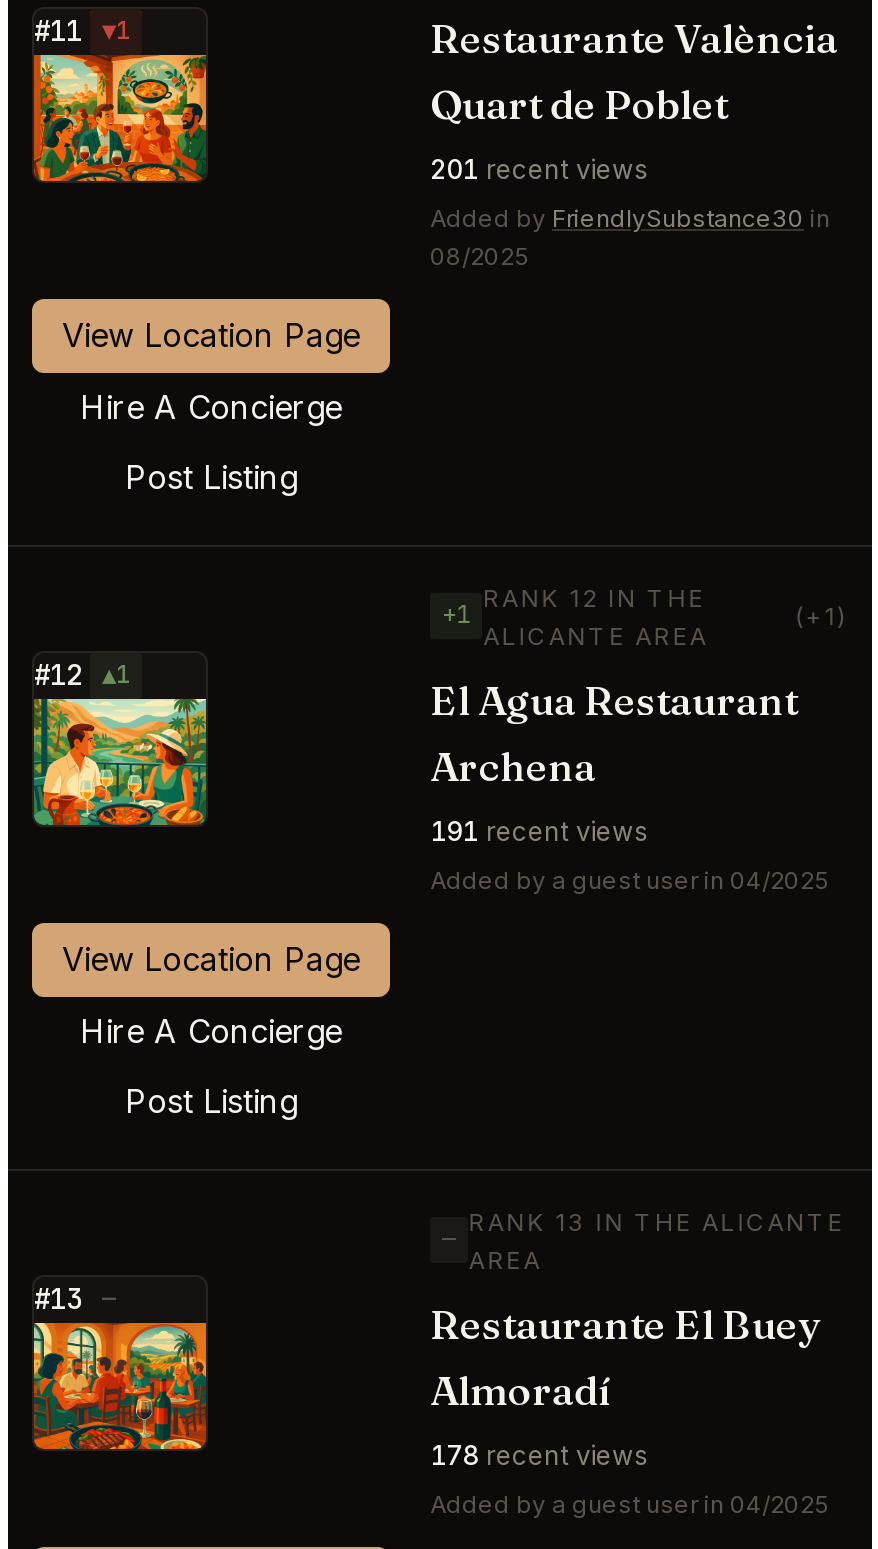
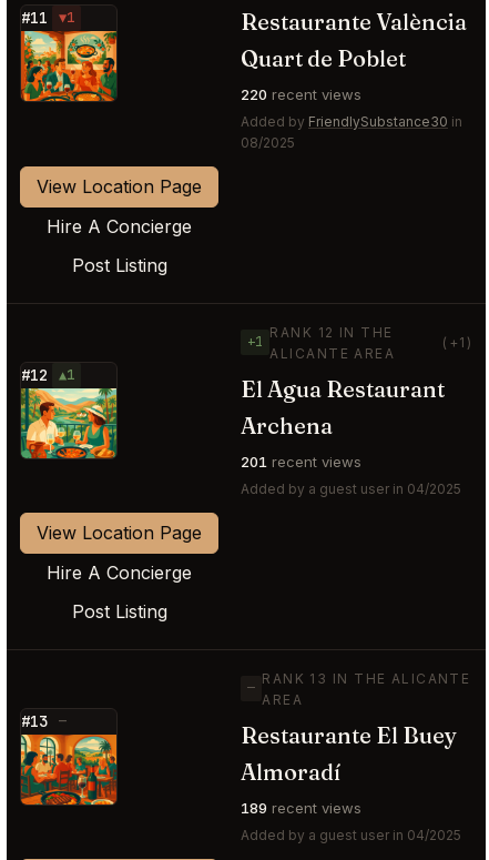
[430,152,648,184] 201 recent views -> [241,85,361,103] 220 recent views
[430,814,648,846] 191 recent views -> [241,452,361,470] 201 recent views
[430,1438,648,1470] 178 recent views -> [241,798,361,816] 189 recent views

